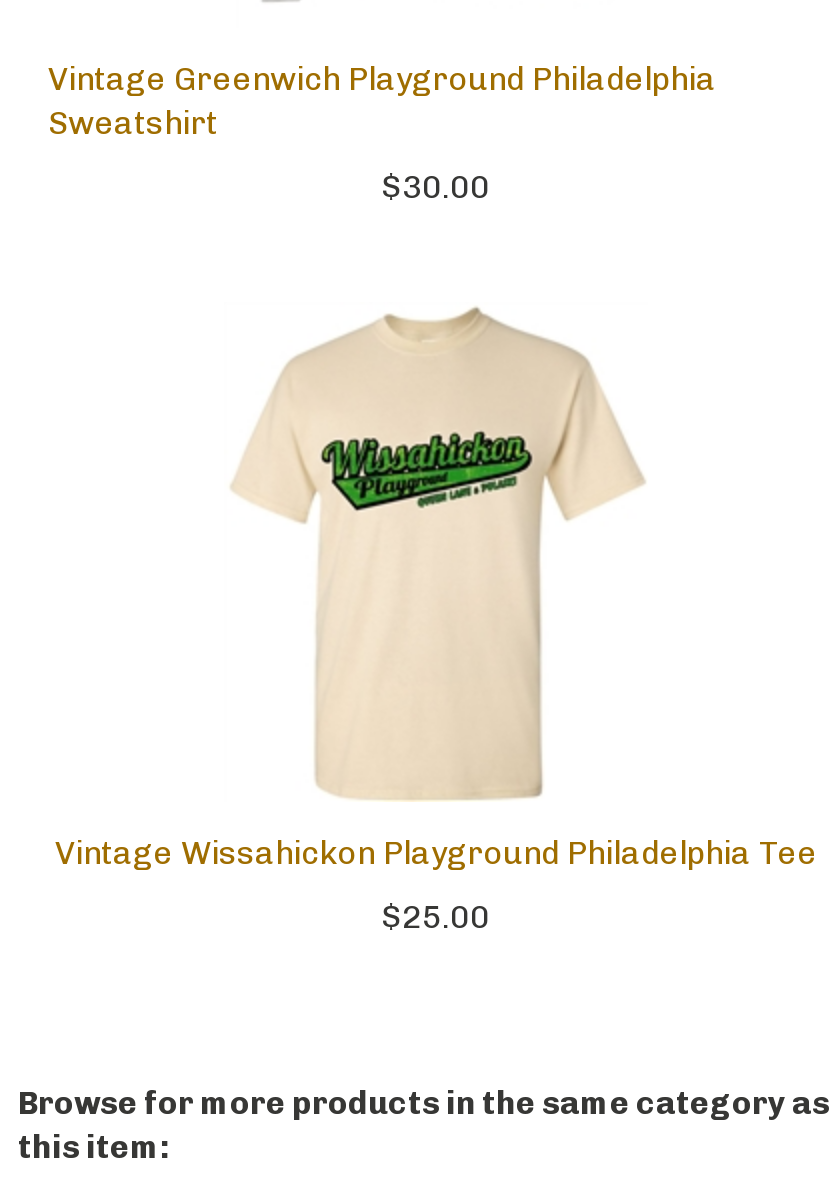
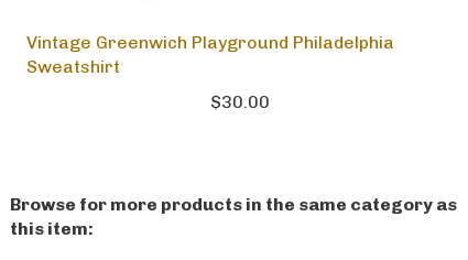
[55,306,817,942] [image] | Vintage Wissahickon Playground Philadelphia Tee | $25.00 -> none

